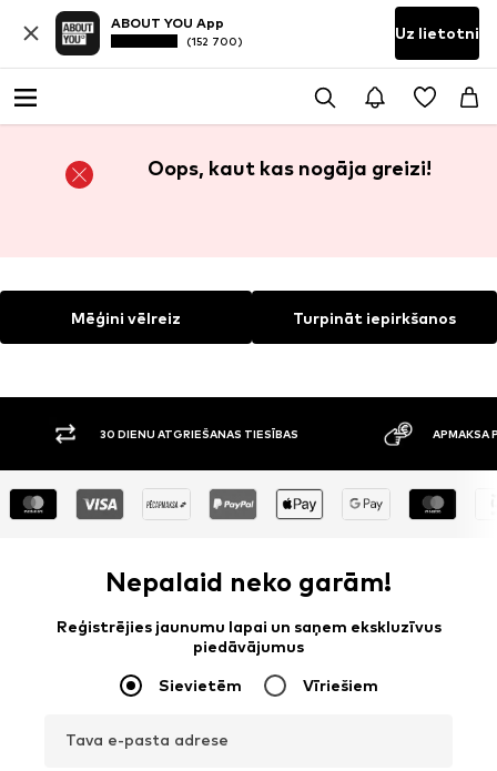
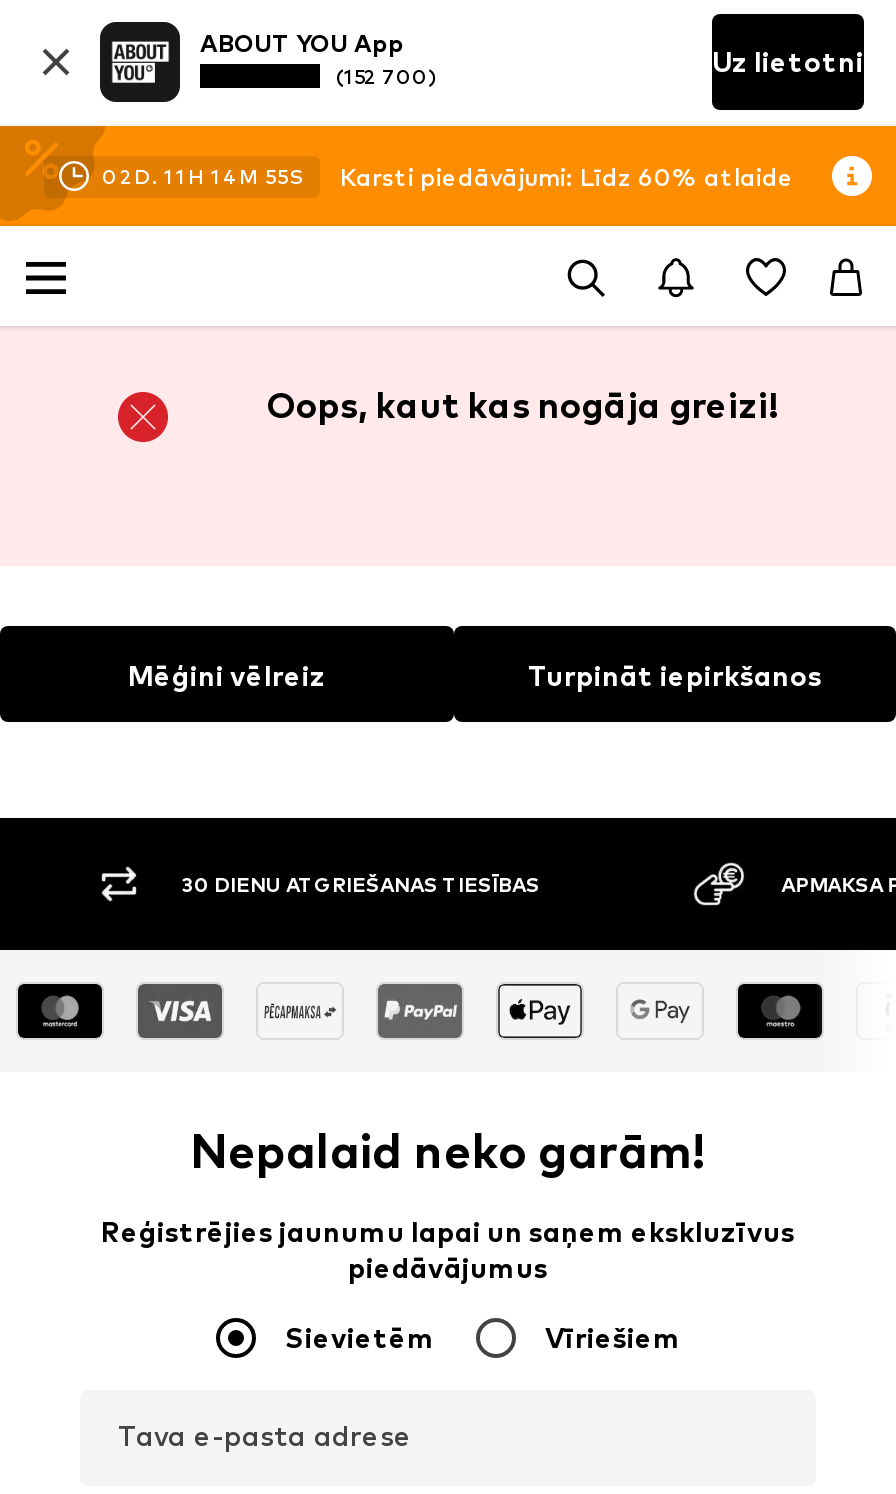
none -> [102,161,794,191] 02 D. 11 H 14 M 55S | Karsti piedāvājumi: Līdz 60% atlaide

